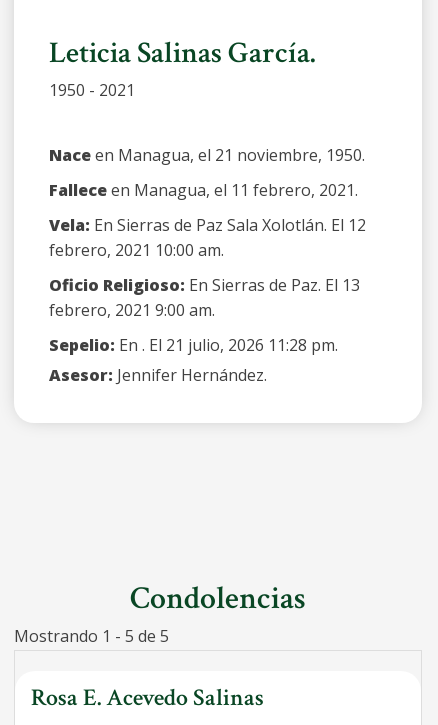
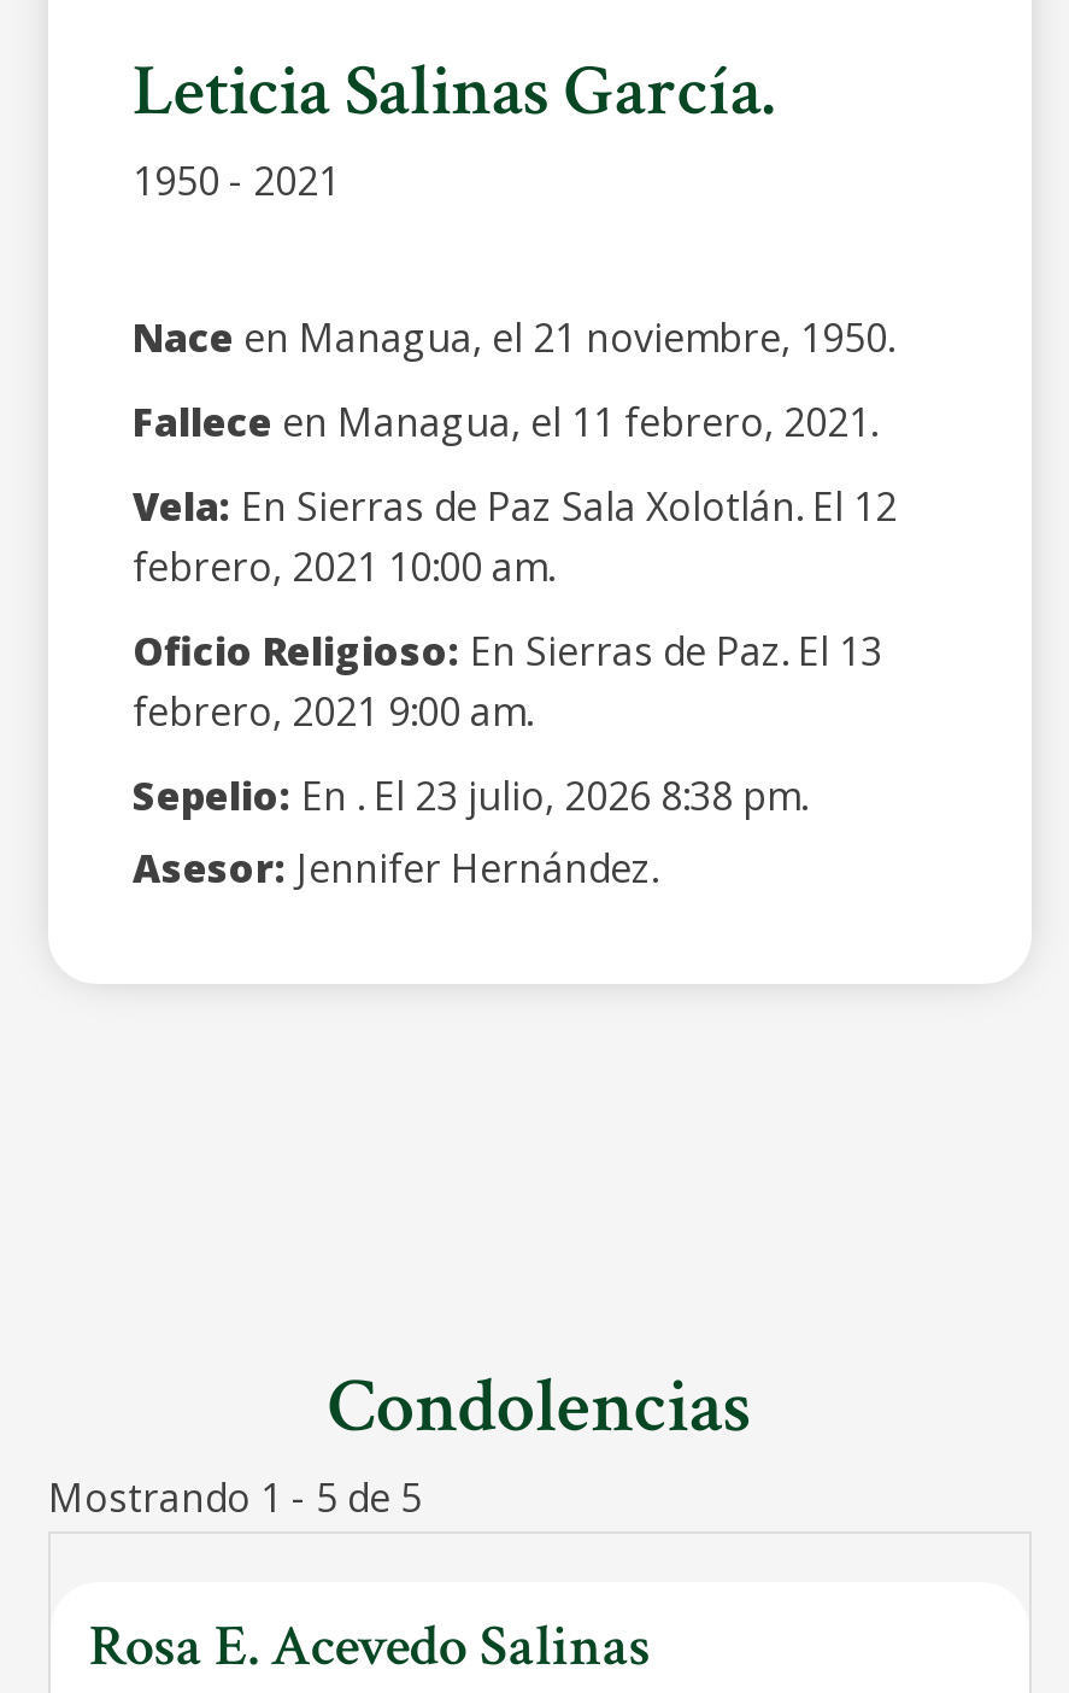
[49,334,338,356] Sepelio: En . El 21 julio, 2026 11:28 pm. -> [133,769,807,822] Sepelio: En . El 23 julio, 2026 8:38 pm.

